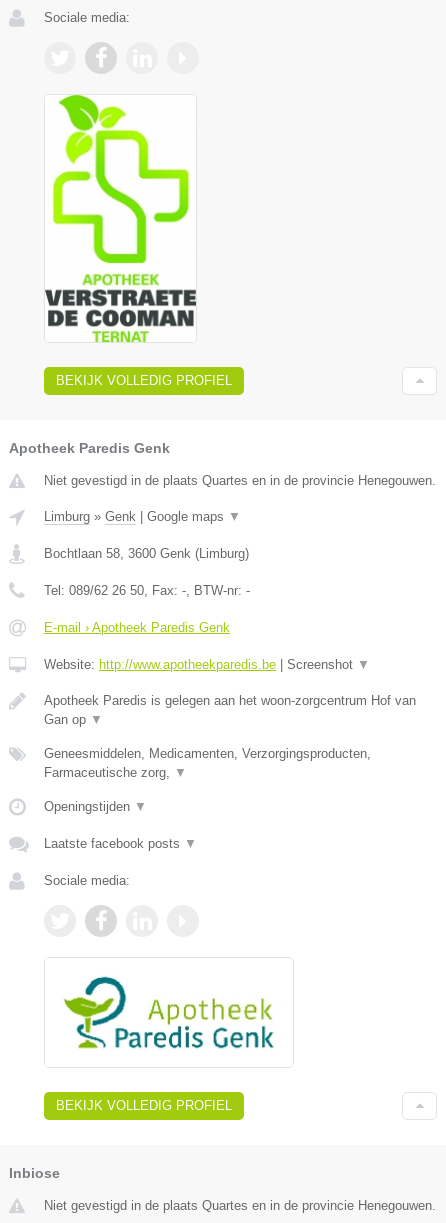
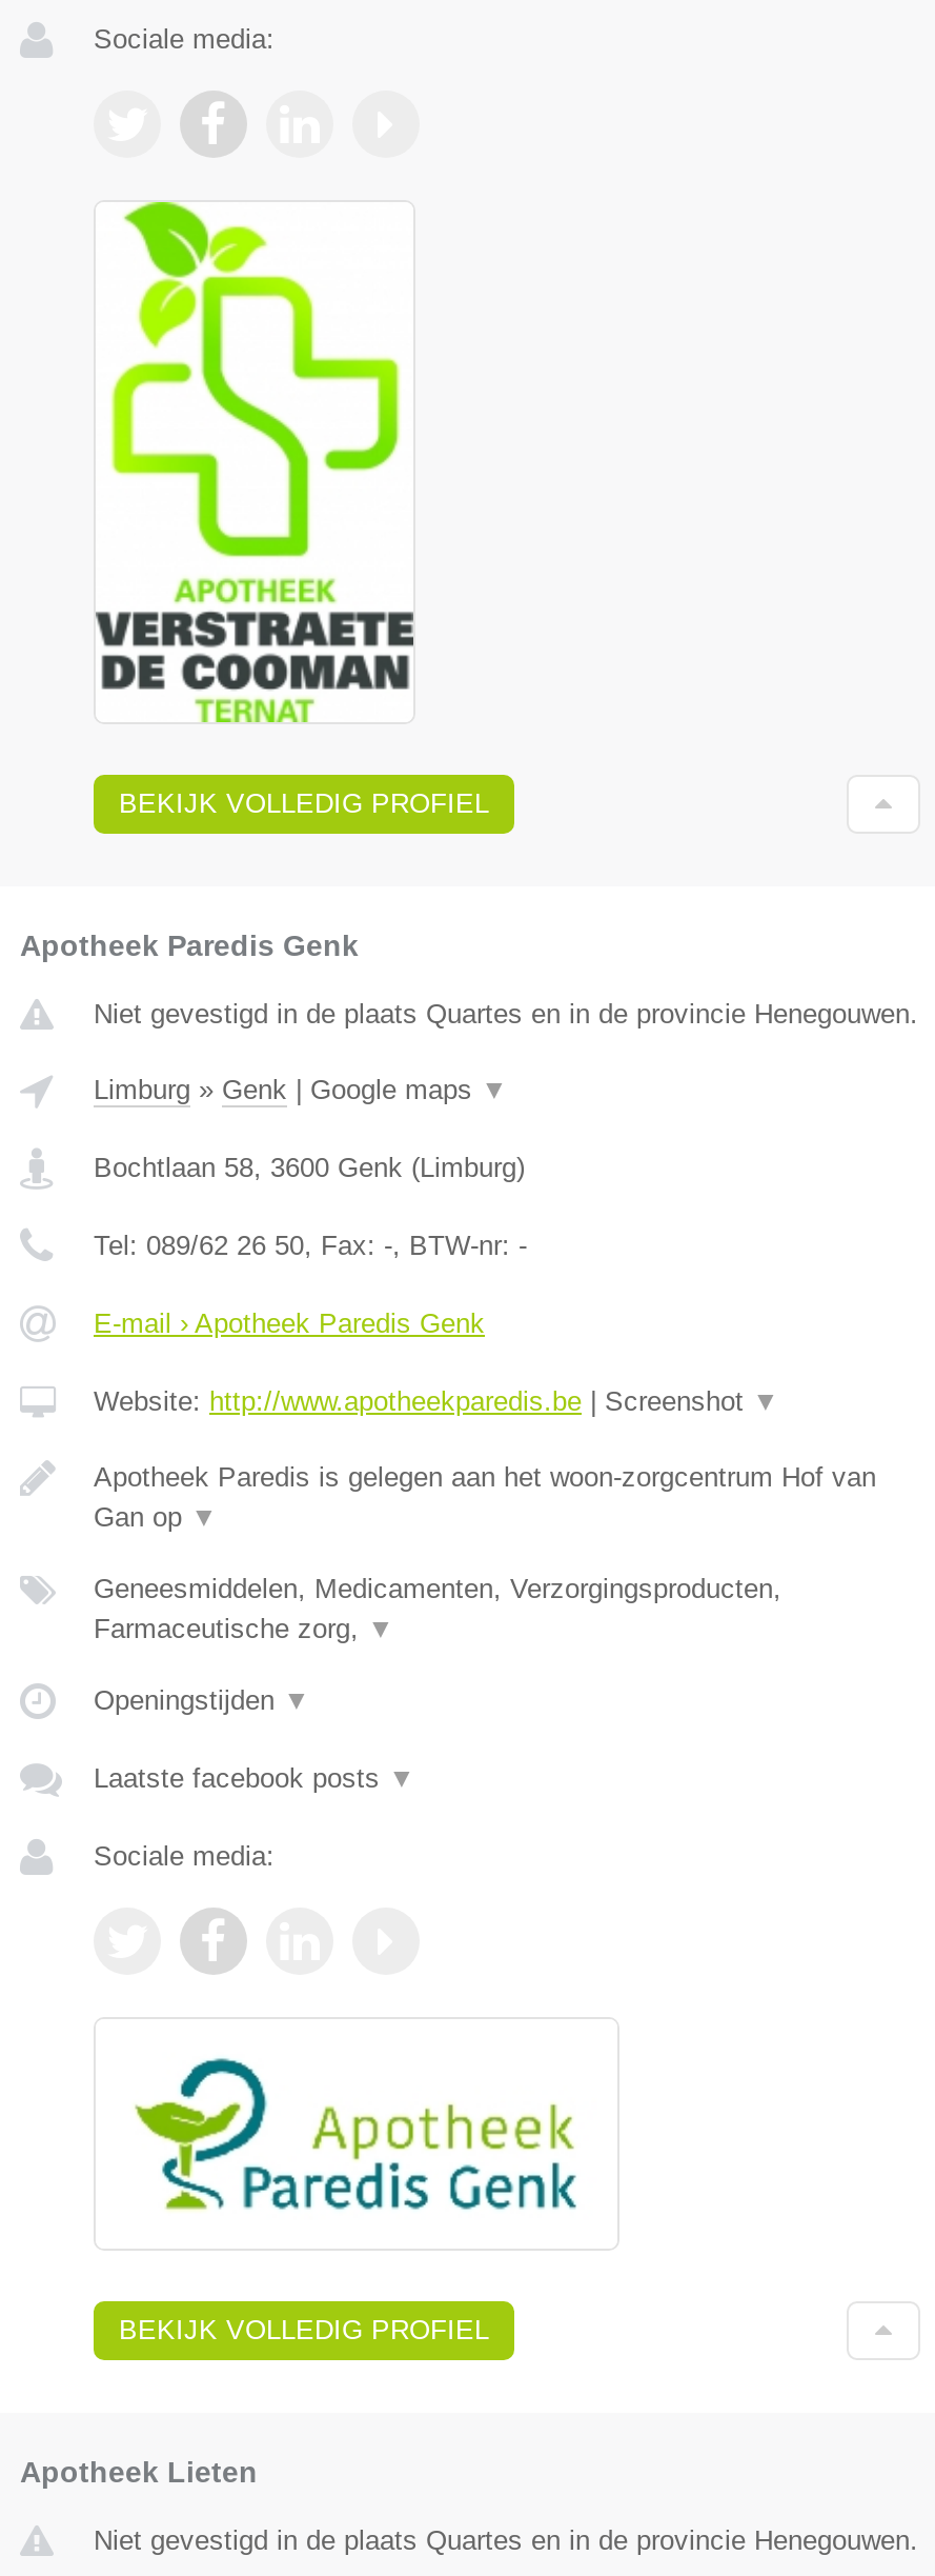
[9,1165,60,1181] Inbiose -> [20,2455,258,2488] Apotheek Lieten

